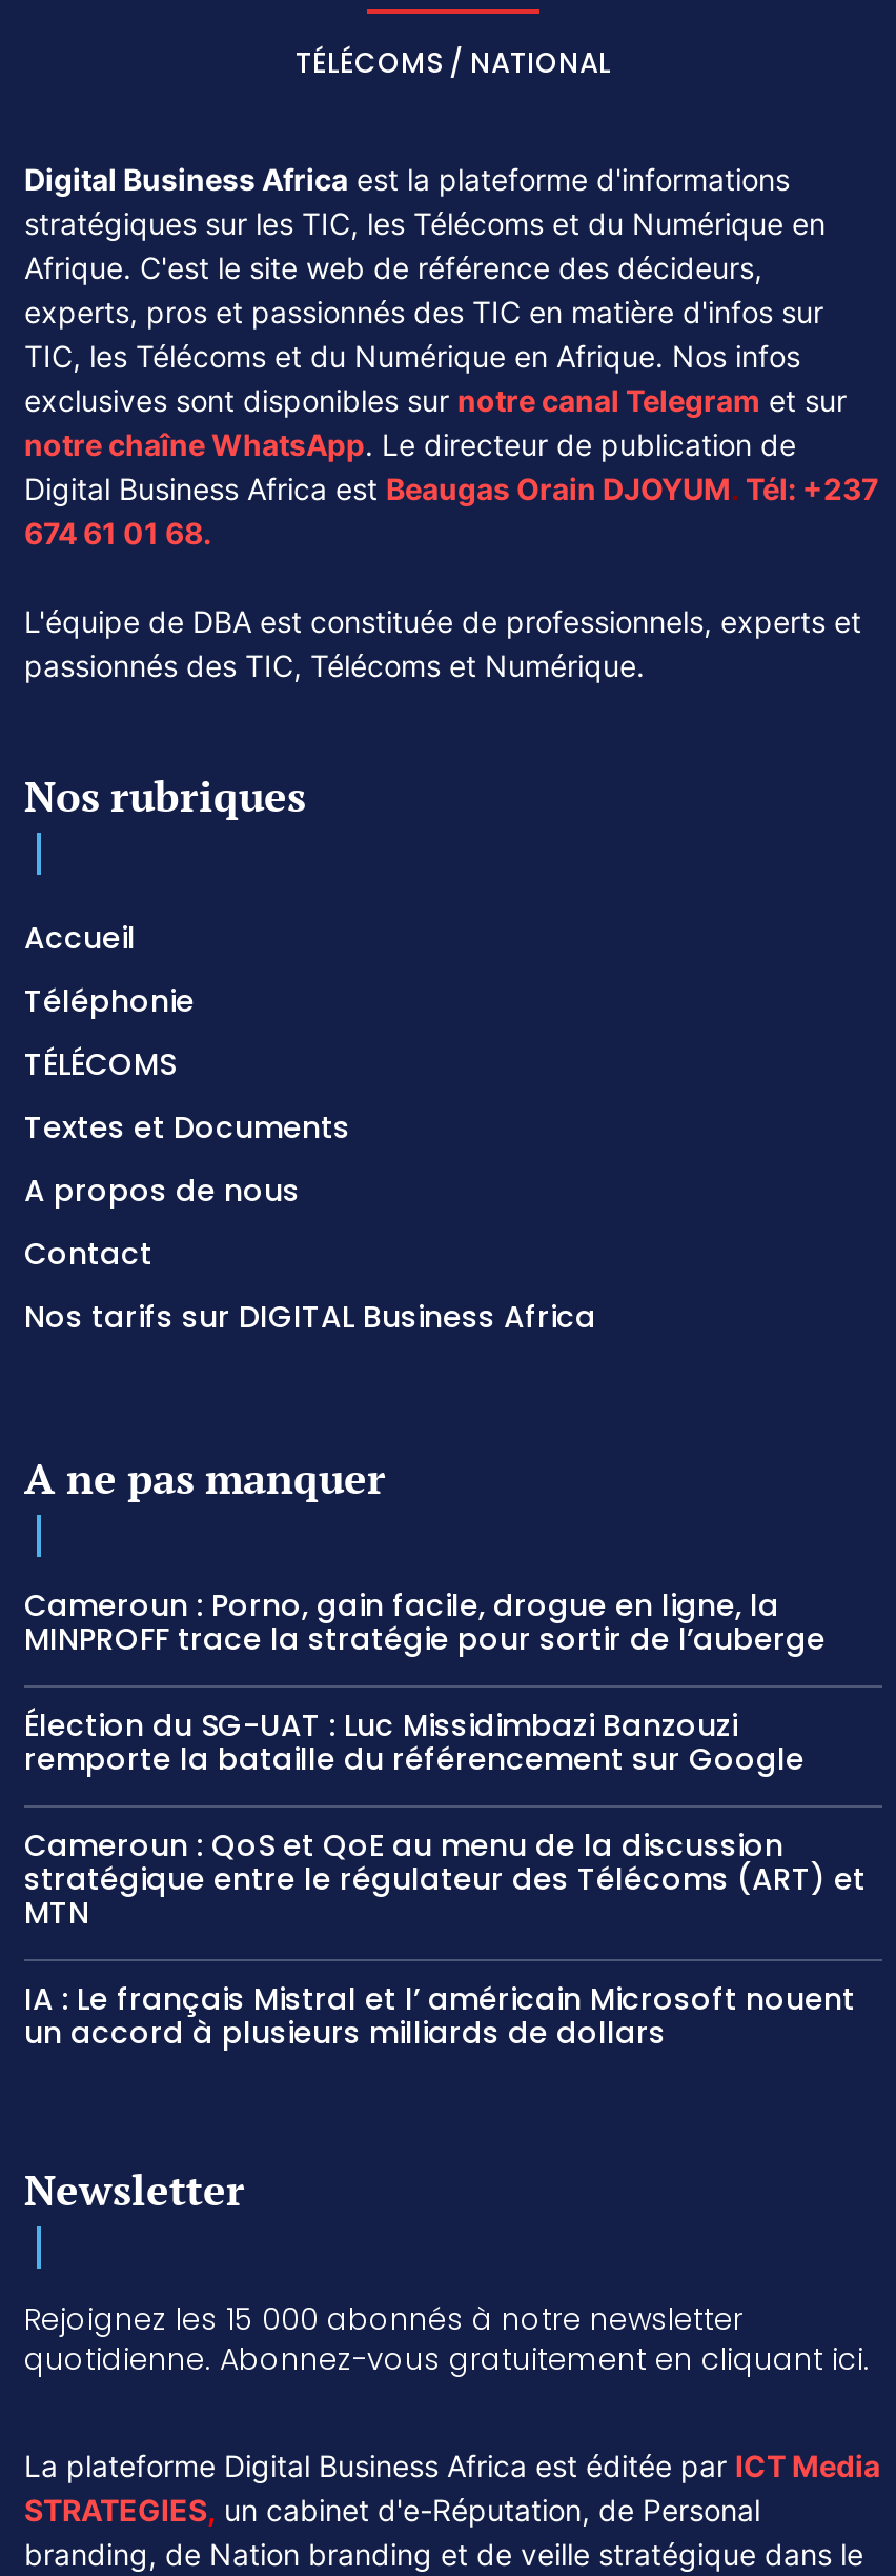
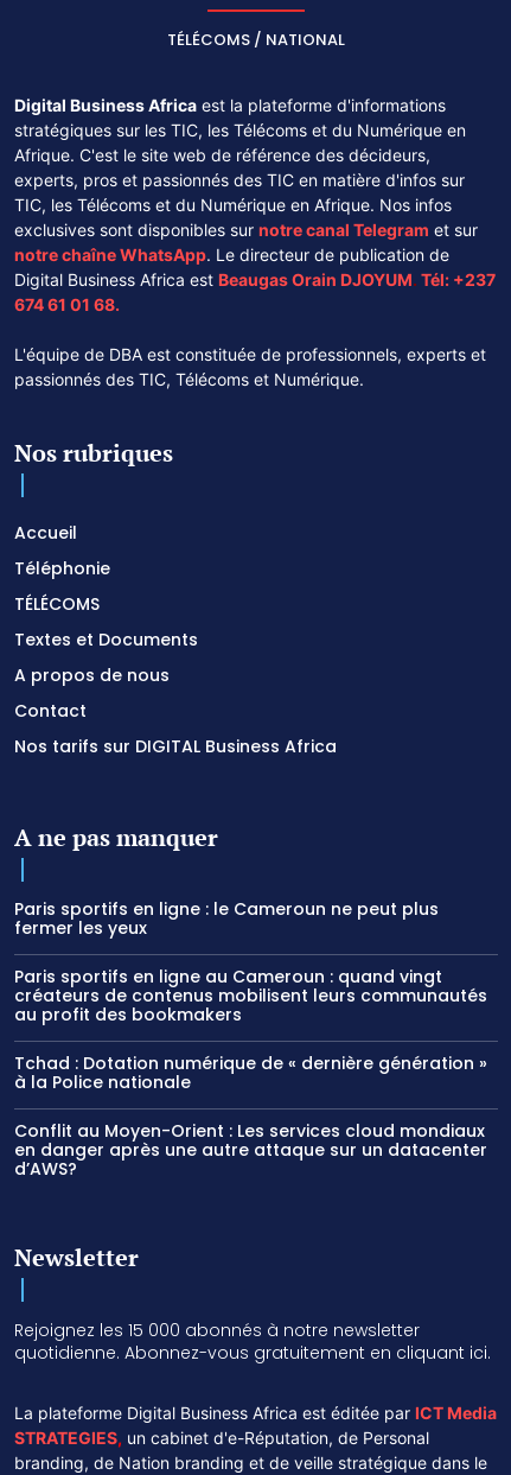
[24,1584,834,1660] Cameroun : Porno, gain facile, drogue en ligne, la | MINPROFF trace la stratégie pour sortir de l’auberge -> [14,897,439,939] Paris sportifs en ligne : le Cameroun ne peut plus | fermer les yeux
[24,1704,805,1780] Élection du SG-UAT : Luc Missidimbazi Banzouzi | remporte la bataille du référencement sur Google -> [14,964,487,1026] Paris sportifs en ligne au Cameroun : quand vingt | créateurs de contenus mobilisent leurs communautés | au profit des bookmakers
[24,1824,866,1933] Cameroun : QoS et QoE au menu de la discussion | stratégique entre le régulateur des Télécoms (ART) et | MTN -> [14,1051,487,1094] Tchad : Dotation numérique de « dernière génération » | à la Police nationale
[24,1977,855,2053] IA : Le français Mistral et l’ américain Microsoft nouent | un accord à plusieurs milliards de dollars -> [14,1119,487,1180] Conflit au Moyen-Orient : Les services cloud mondiaux | en danger après une autre attaque sur un datacenter | d’AWS?

